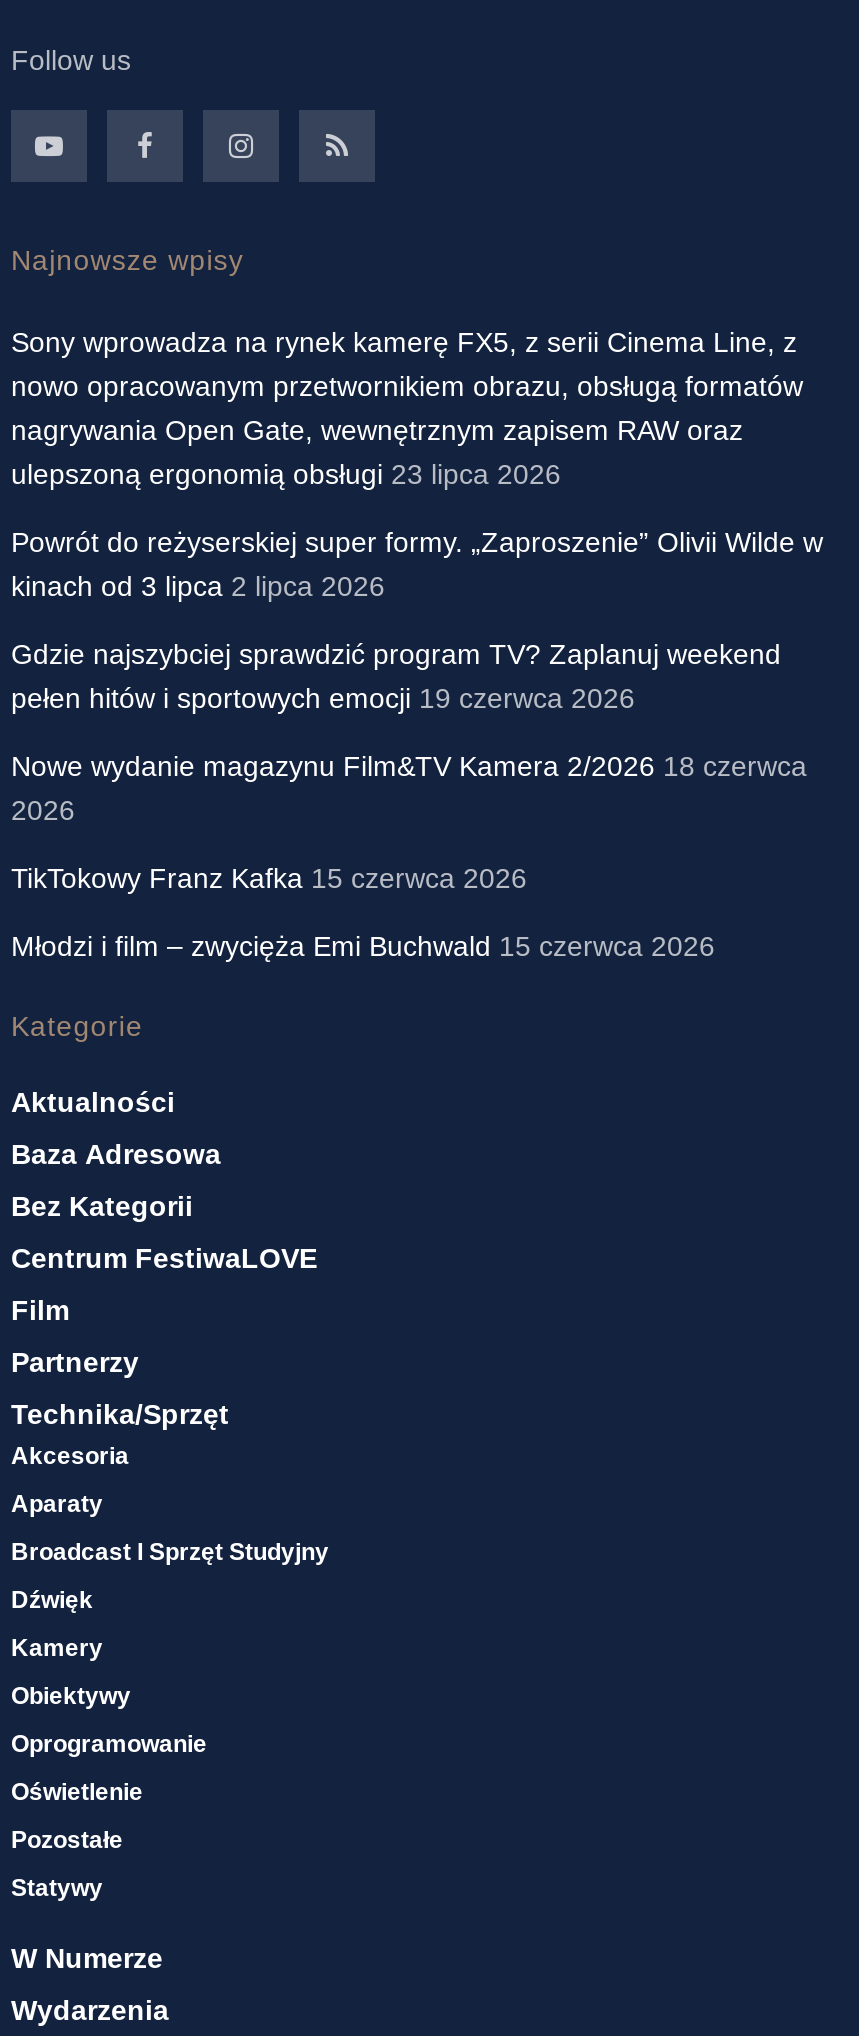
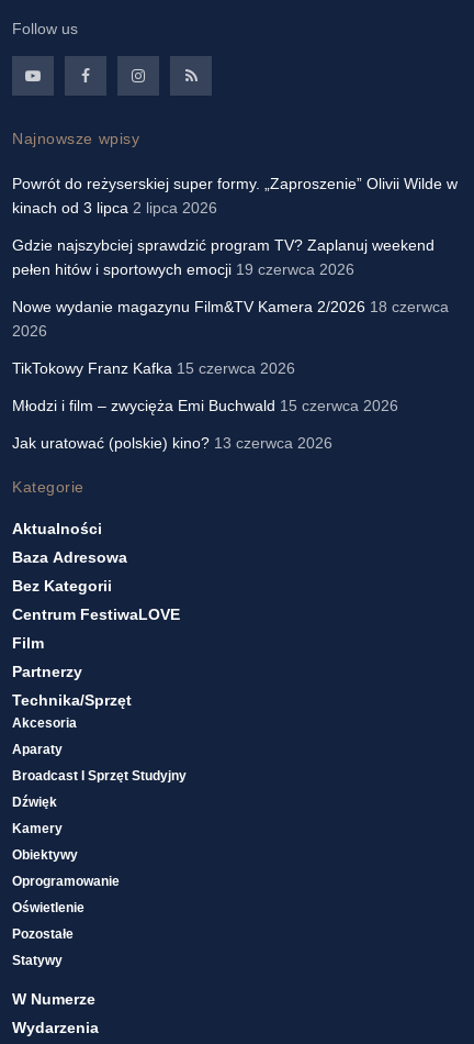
[11,325,803,489] Sony wprowadza na rynek kamerę FX5, z serii Cinema Line, z | nowo opracowanym przetwornikiem obrazu, obsługą formatów | nagrywania Open Gate, wewnętrznym zapisem RAW oraz | ulepszoną ergonomią obsługi 23 lipca 2026 -> none
moved [11,525,823,961] -> [12,174,458,414]: Powrót do reżyserskiej super formy. „Zaproszenie” Olivii Wilde w | kinach od 3 lipca 2 lipca 2026 | Gdzie najszybciej sprawdzić program TV? Zaplanuj weekend | pełen hitów i sportowych emocji 19 czerwca 2026 | Nowe wydanie magazynu Film&TV Kamera 2/2026 18 czerwca | 2026 | TikTokowy Franz Kafka 15 czerwca 2026 | Młodzi i film – zwycięża Emi Buchwald 15 czerwca 2026
none -> [12,434,332,451] Jak uratować (polskie) kino? 13 czerwca 2026

